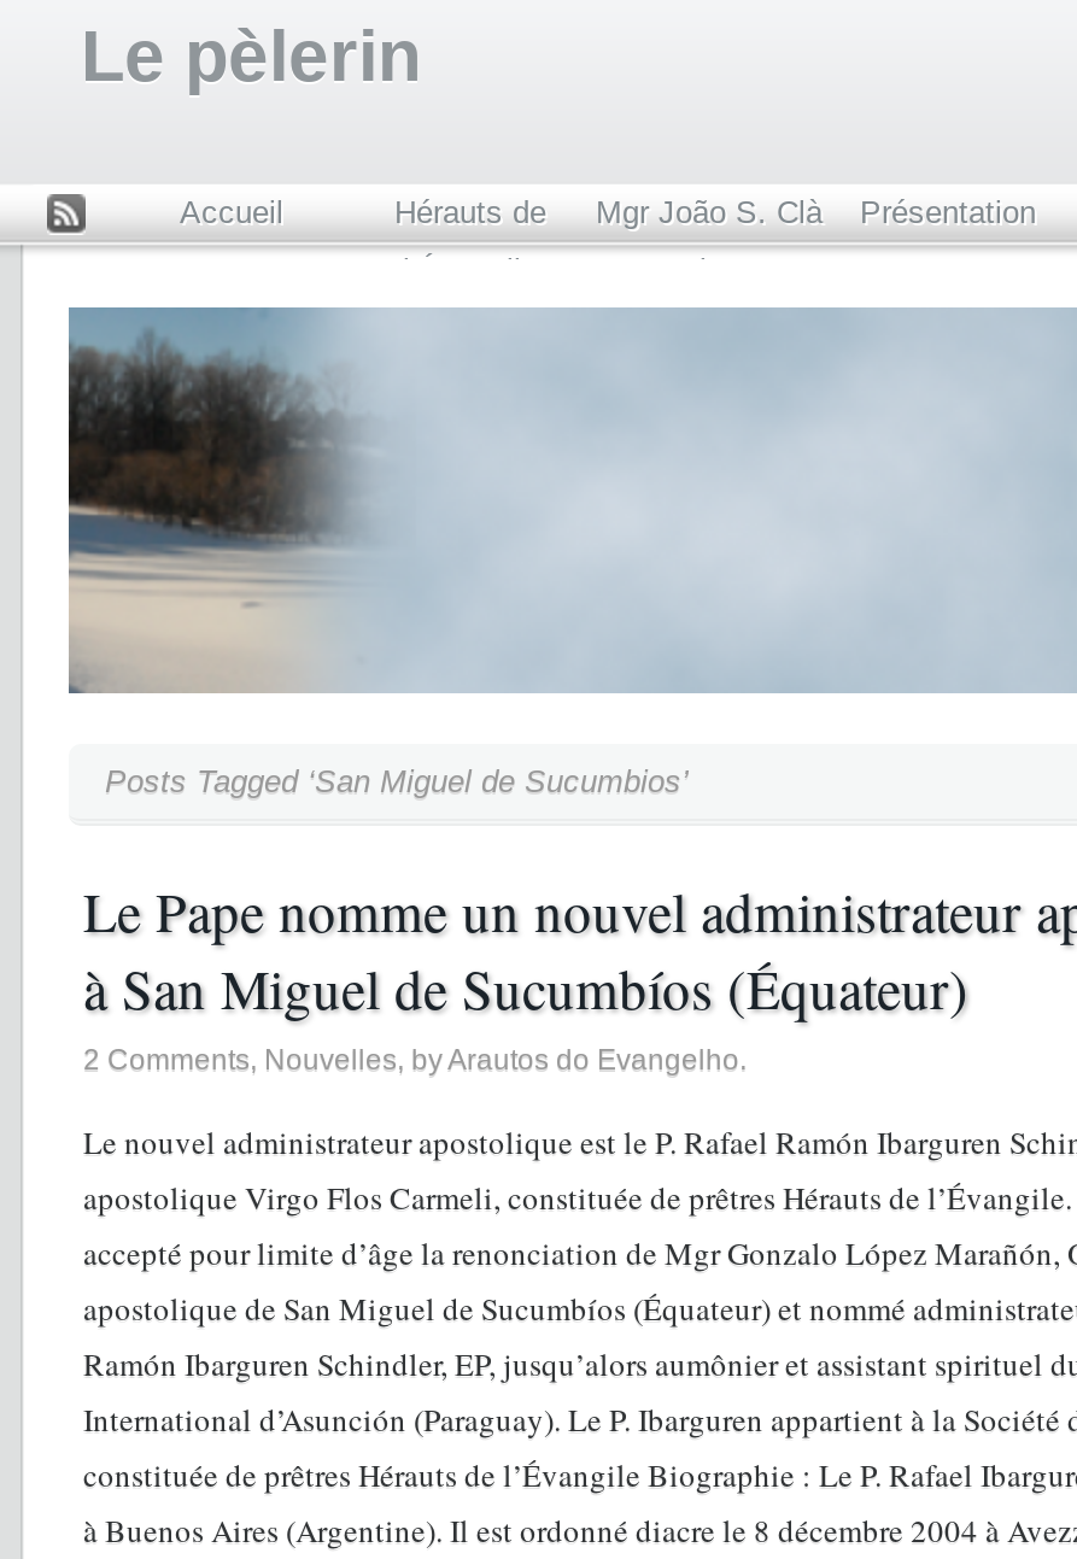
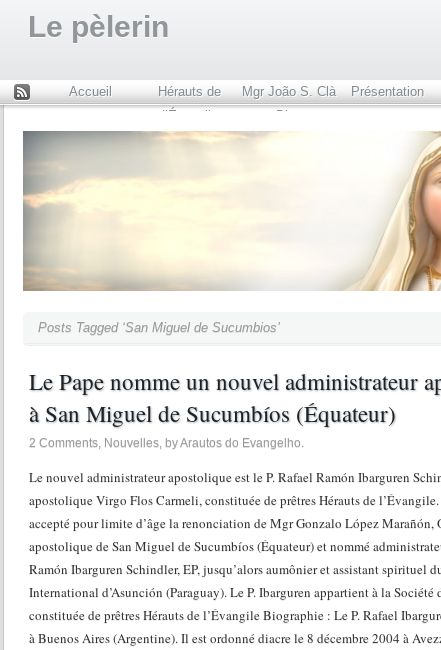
[66,307,1070,693] [image] -> [22,131,438,292] [image]

